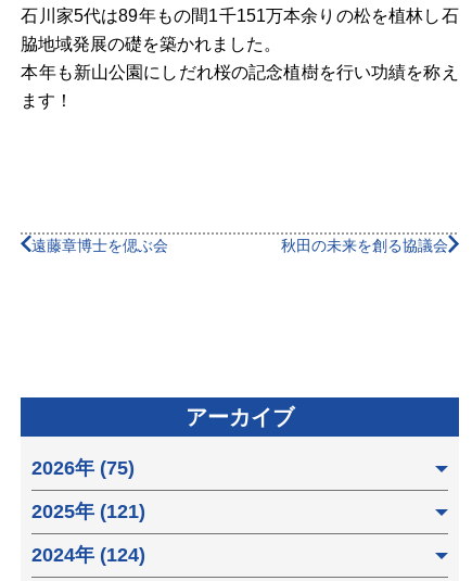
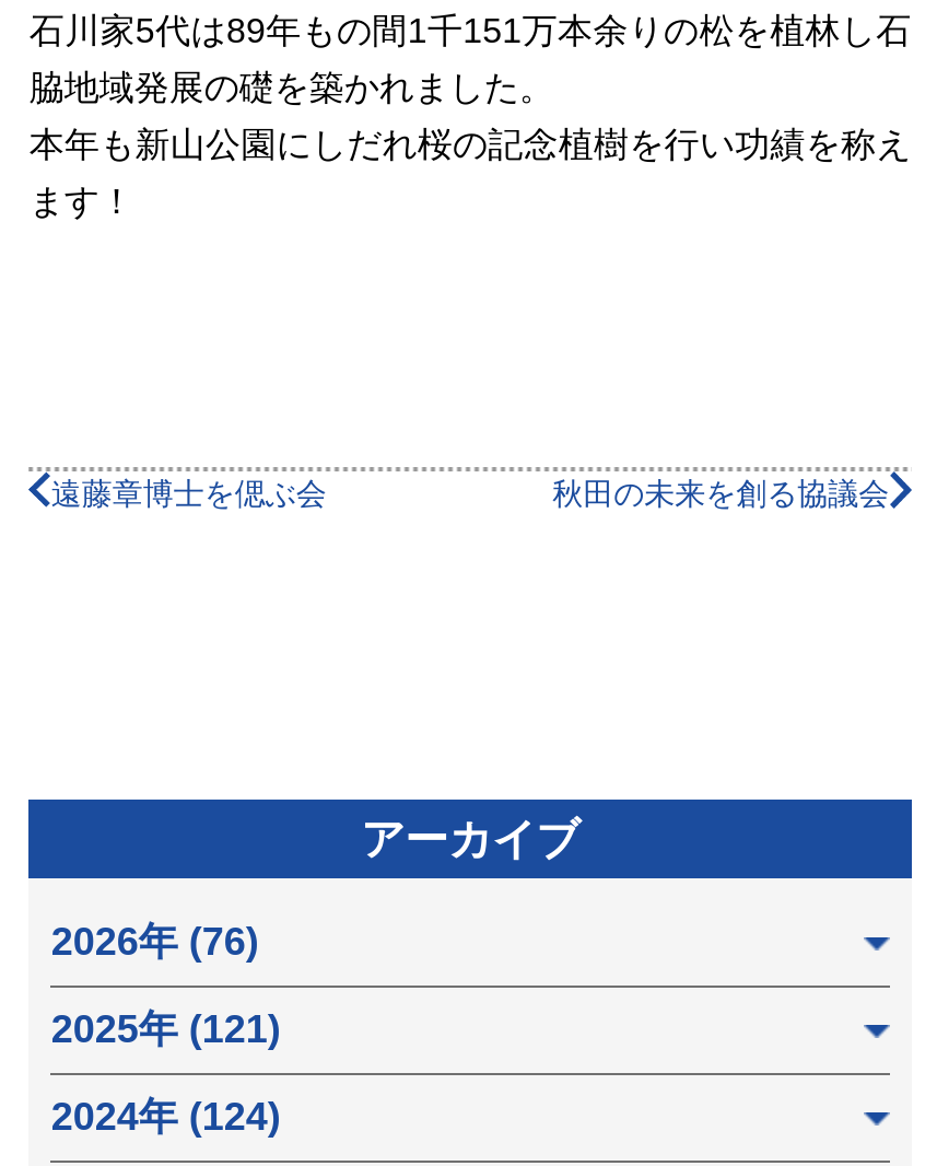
[32,458,135,479] 2026年 (75) -> [51,921,259,965] 2026年 (76)

